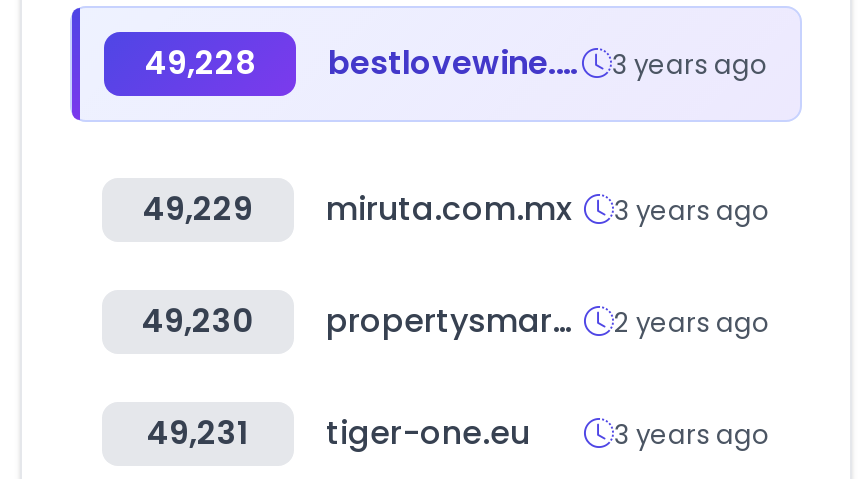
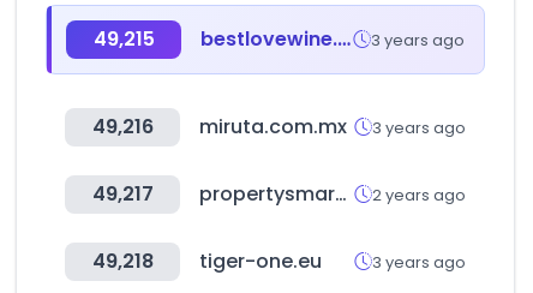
[145,40,255,86] 49,228 -> [93,25,154,53] 49,215
[143,186,770,232] 49,229 miruta.com.mx 3 years ago -> [92,113,466,140] 49,216 miruta.com.mx 3 years ago
[142,298,254,344] 49,230 -> [92,180,153,208] 49,217
[147,410,530,456] 49,231 tiger-one.eu -> [92,247,322,275] 49,218 tiger-one.eu

